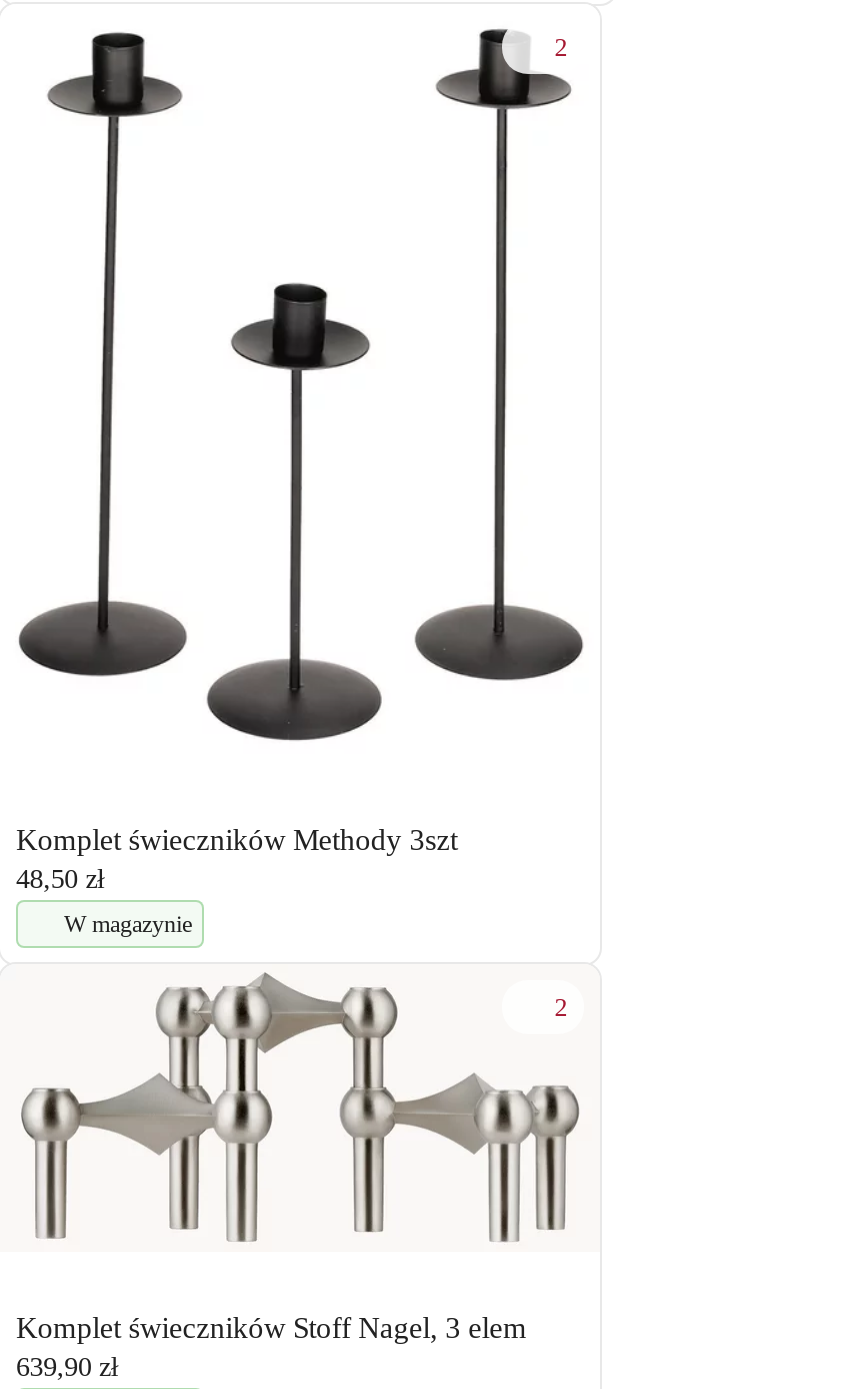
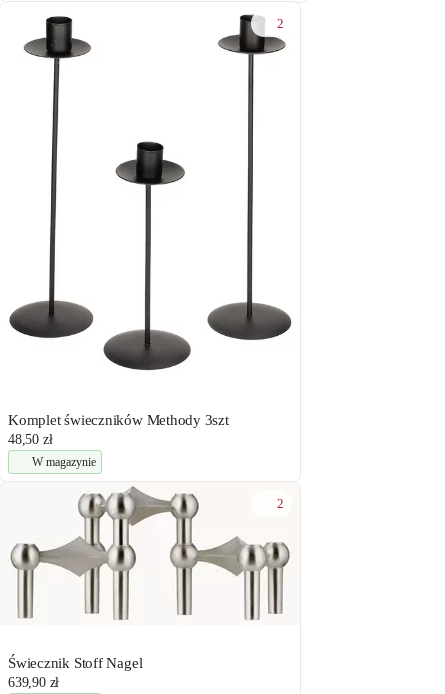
[16,1311,526,1343] Komplet świeczników Stoff Nagel, 3 elem -> [8,655,142,671] Świecznik Stoff Nagel

